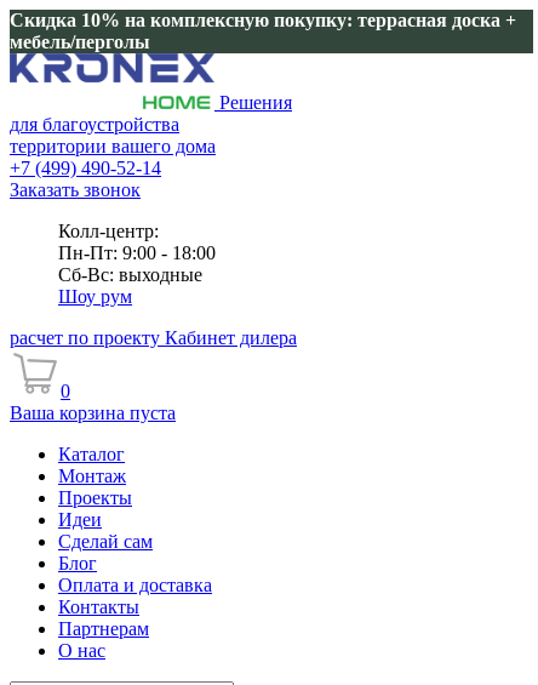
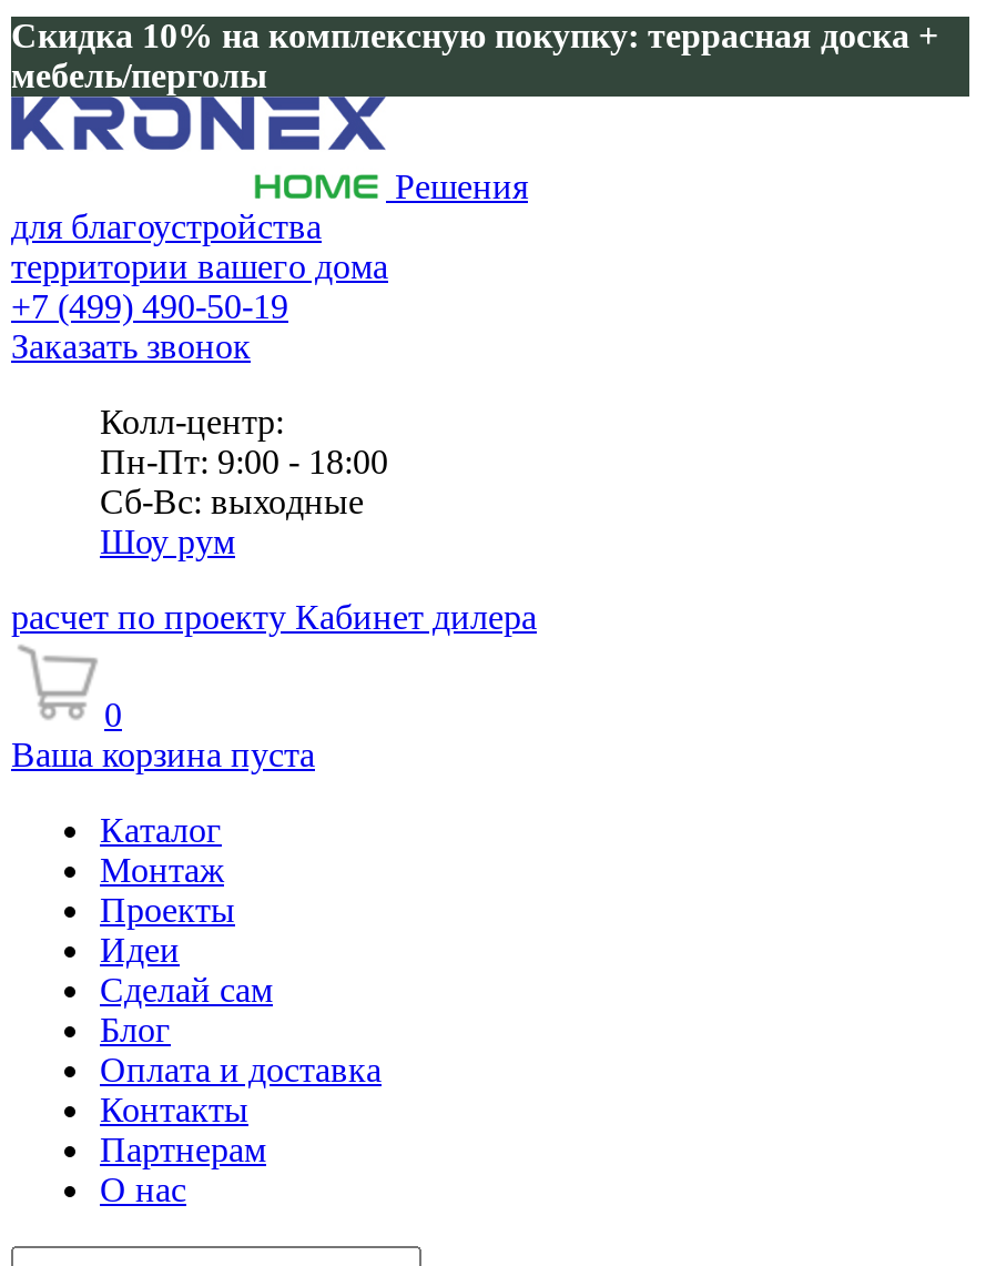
[10,158,161,178] +7 (499) 490-52-14 -> [11,287,288,325] +7 (499) 490-50-19

